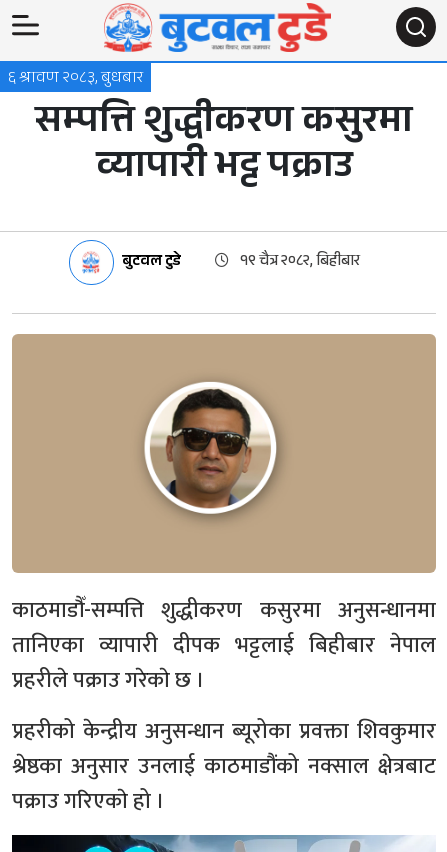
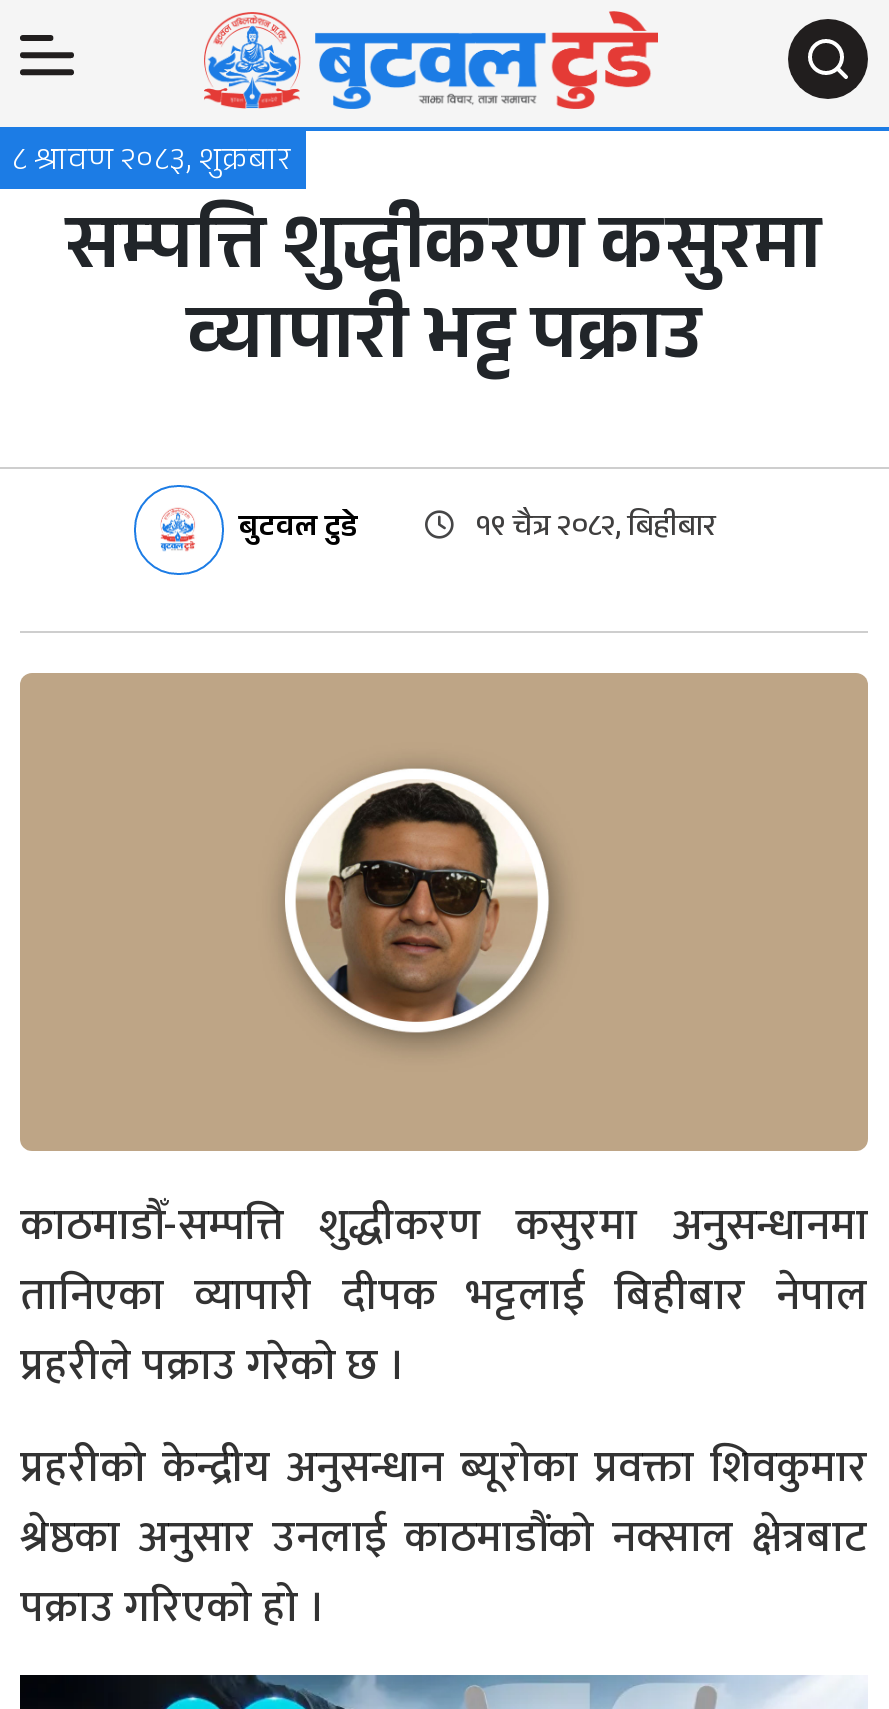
[8,66,143,93] ६ श्रावण २०८३, बुधबार -> [12,137,290,191] ८ श्रावण २०८३, शुक्रबार

